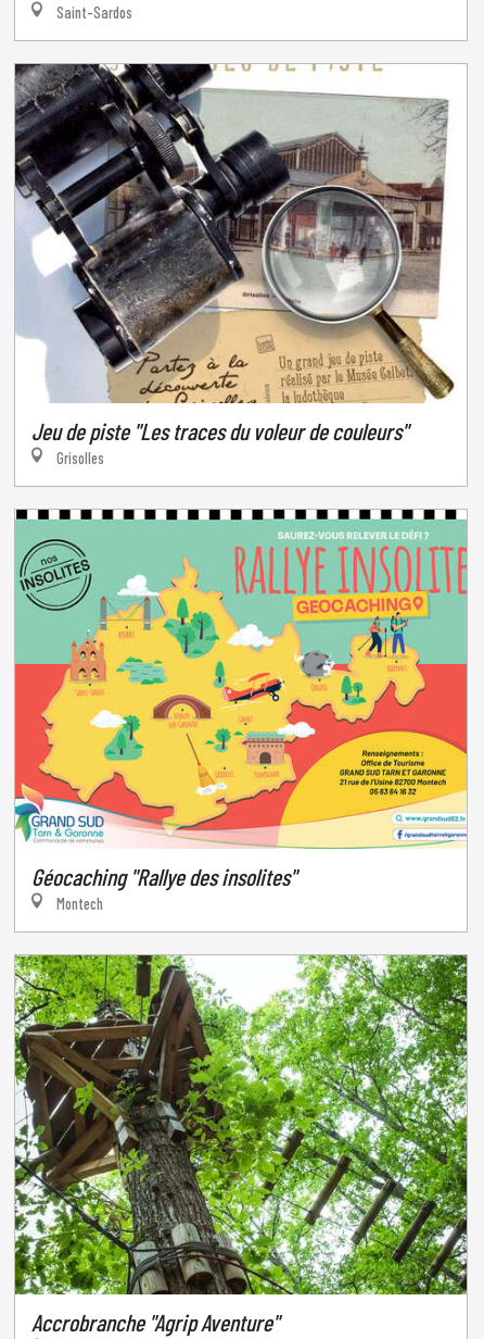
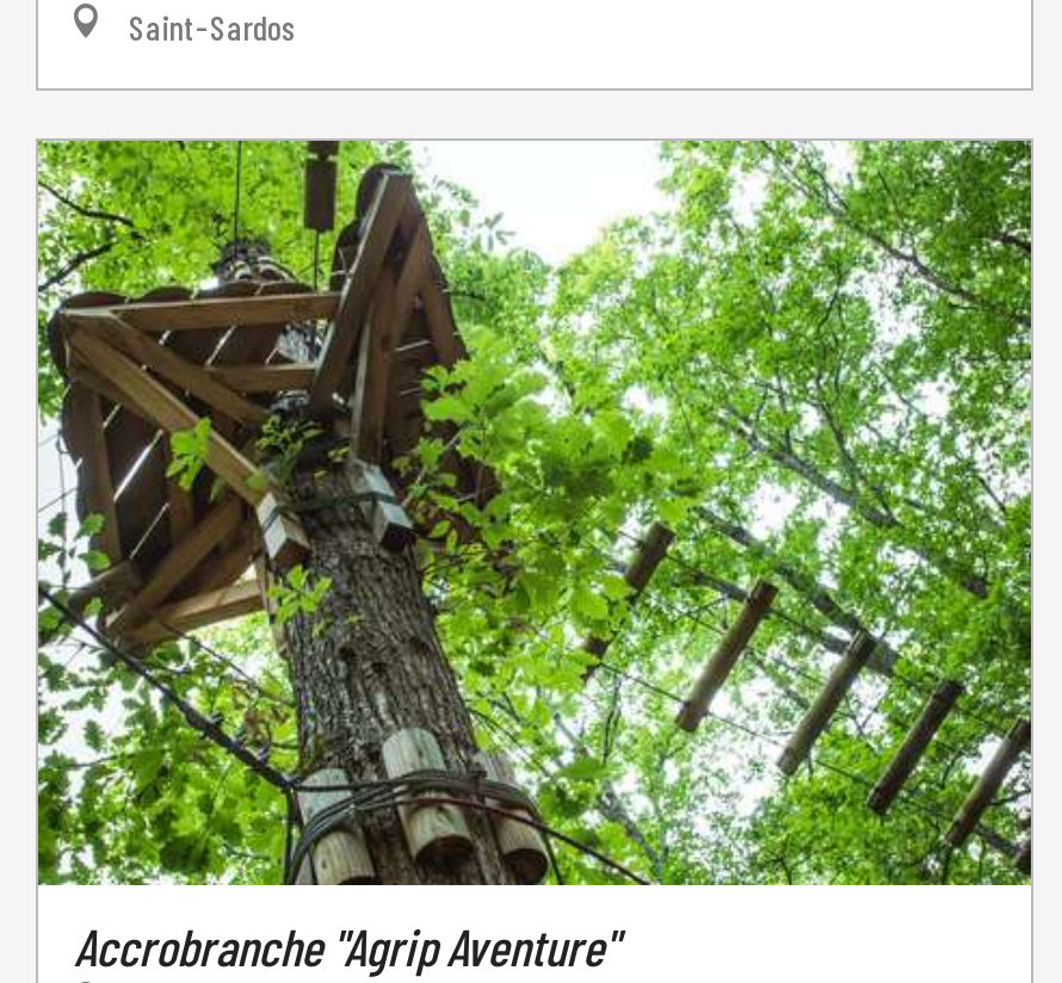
[14,63,456,467] [image] | Jeu de piste "Les traces du voleur de couleurs" | Grisolles -> none
[14,508,468,913] [image] | Géocaching "Rallye des insolites" | Montech -> none

